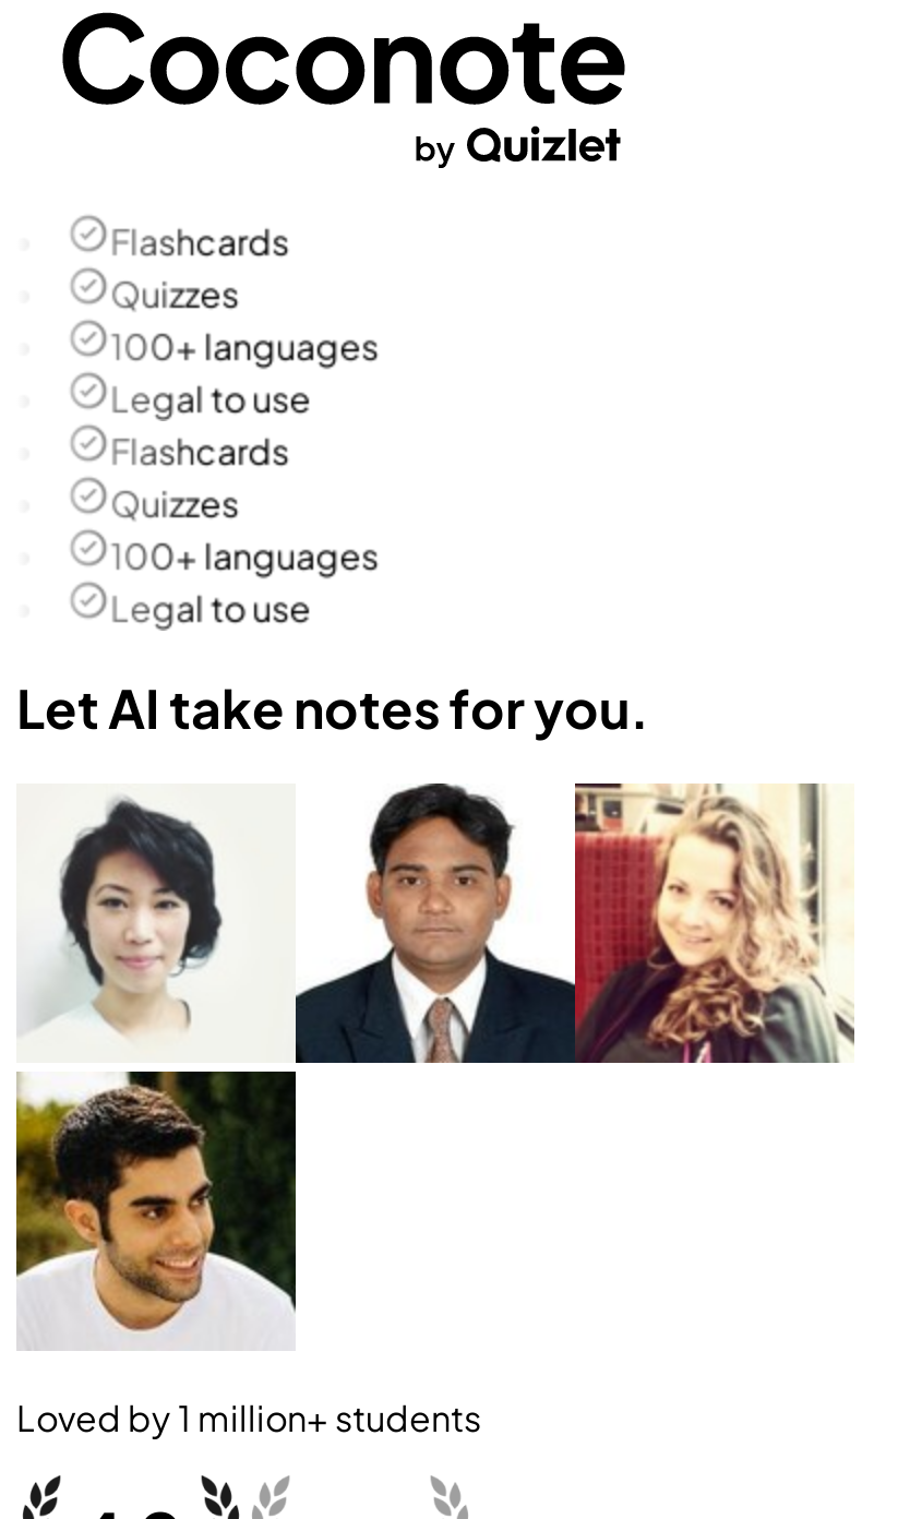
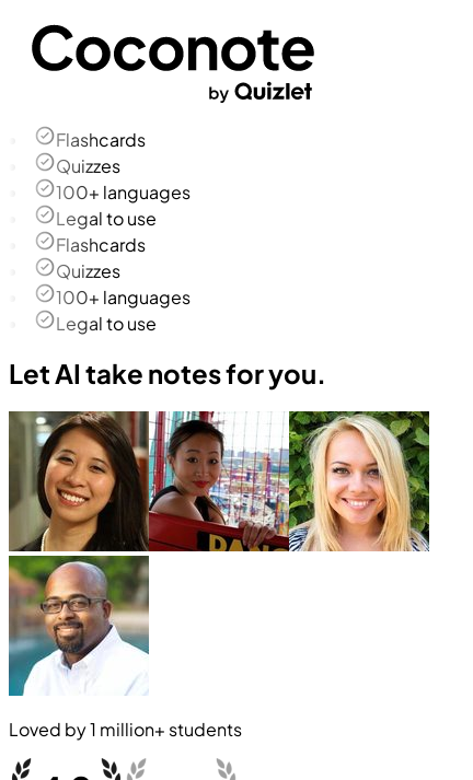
[14,781,854,1351] [image] -> [8,410,430,697] [image]

